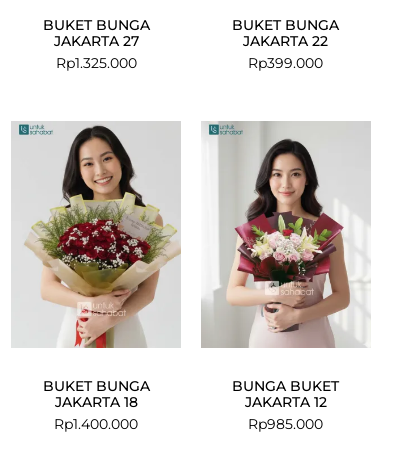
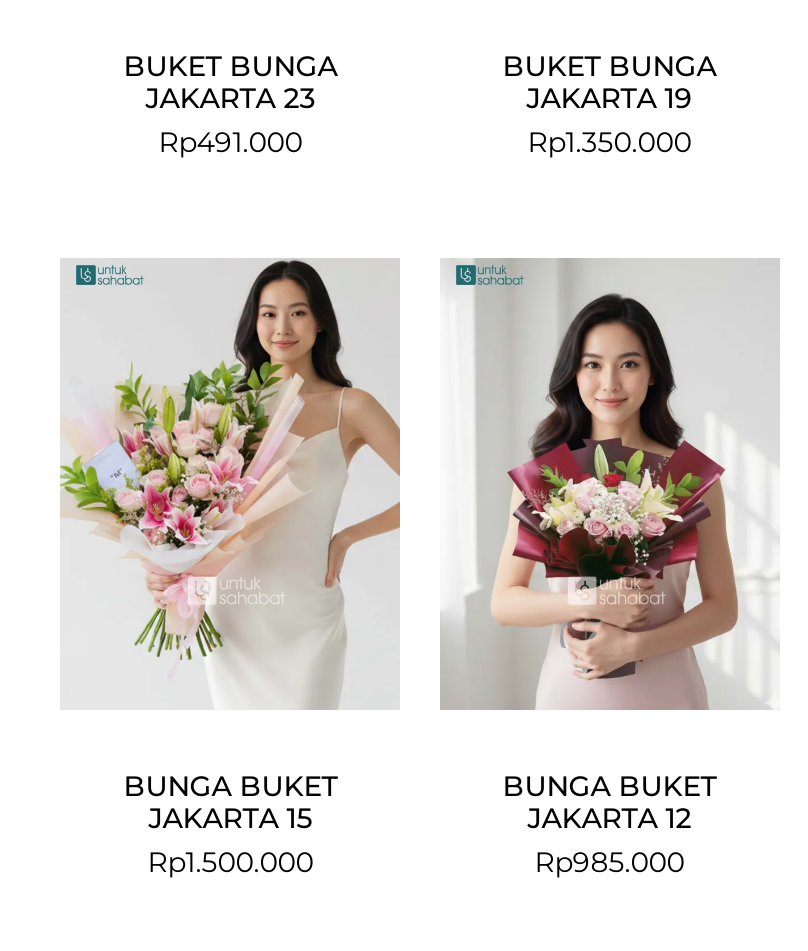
[54,32,139,50] JAKARTA 27 -> [145,80,315,116] JAKARTA 23
[243,32,328,72] JAKARTA 22 | Rp399.000 -> [527,80,693,160] JAKARTA 19 | Rp1.350.000
[56,54,137,72] Rp1.325.000 -> [158,124,302,160] Rp491.000
[13,123,180,432] [image] | BUKET BUNGA | JAKARTA 18 | Rp1.400.000 -> [60,259,400,880] [image] | BUNGA BUKET | JAKARTA 15 | Rp1.500.000

